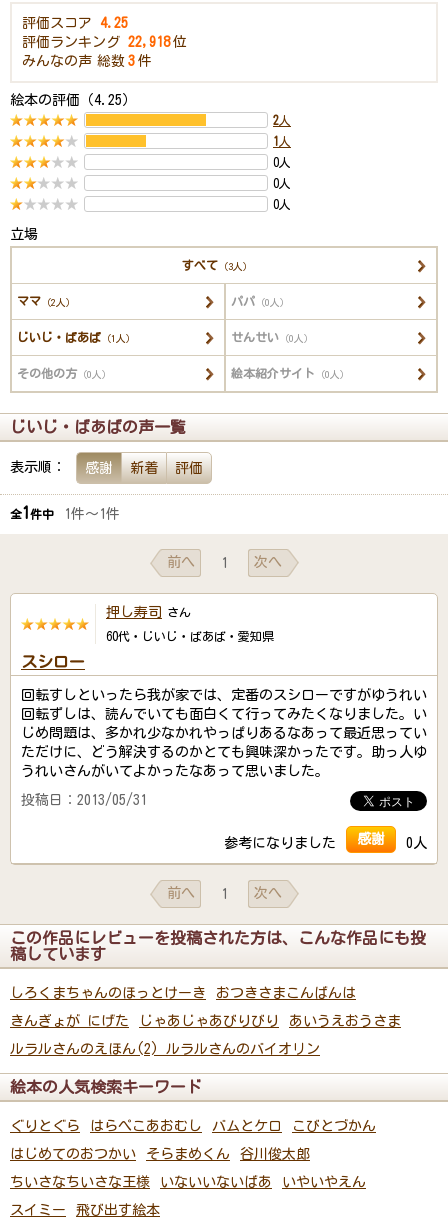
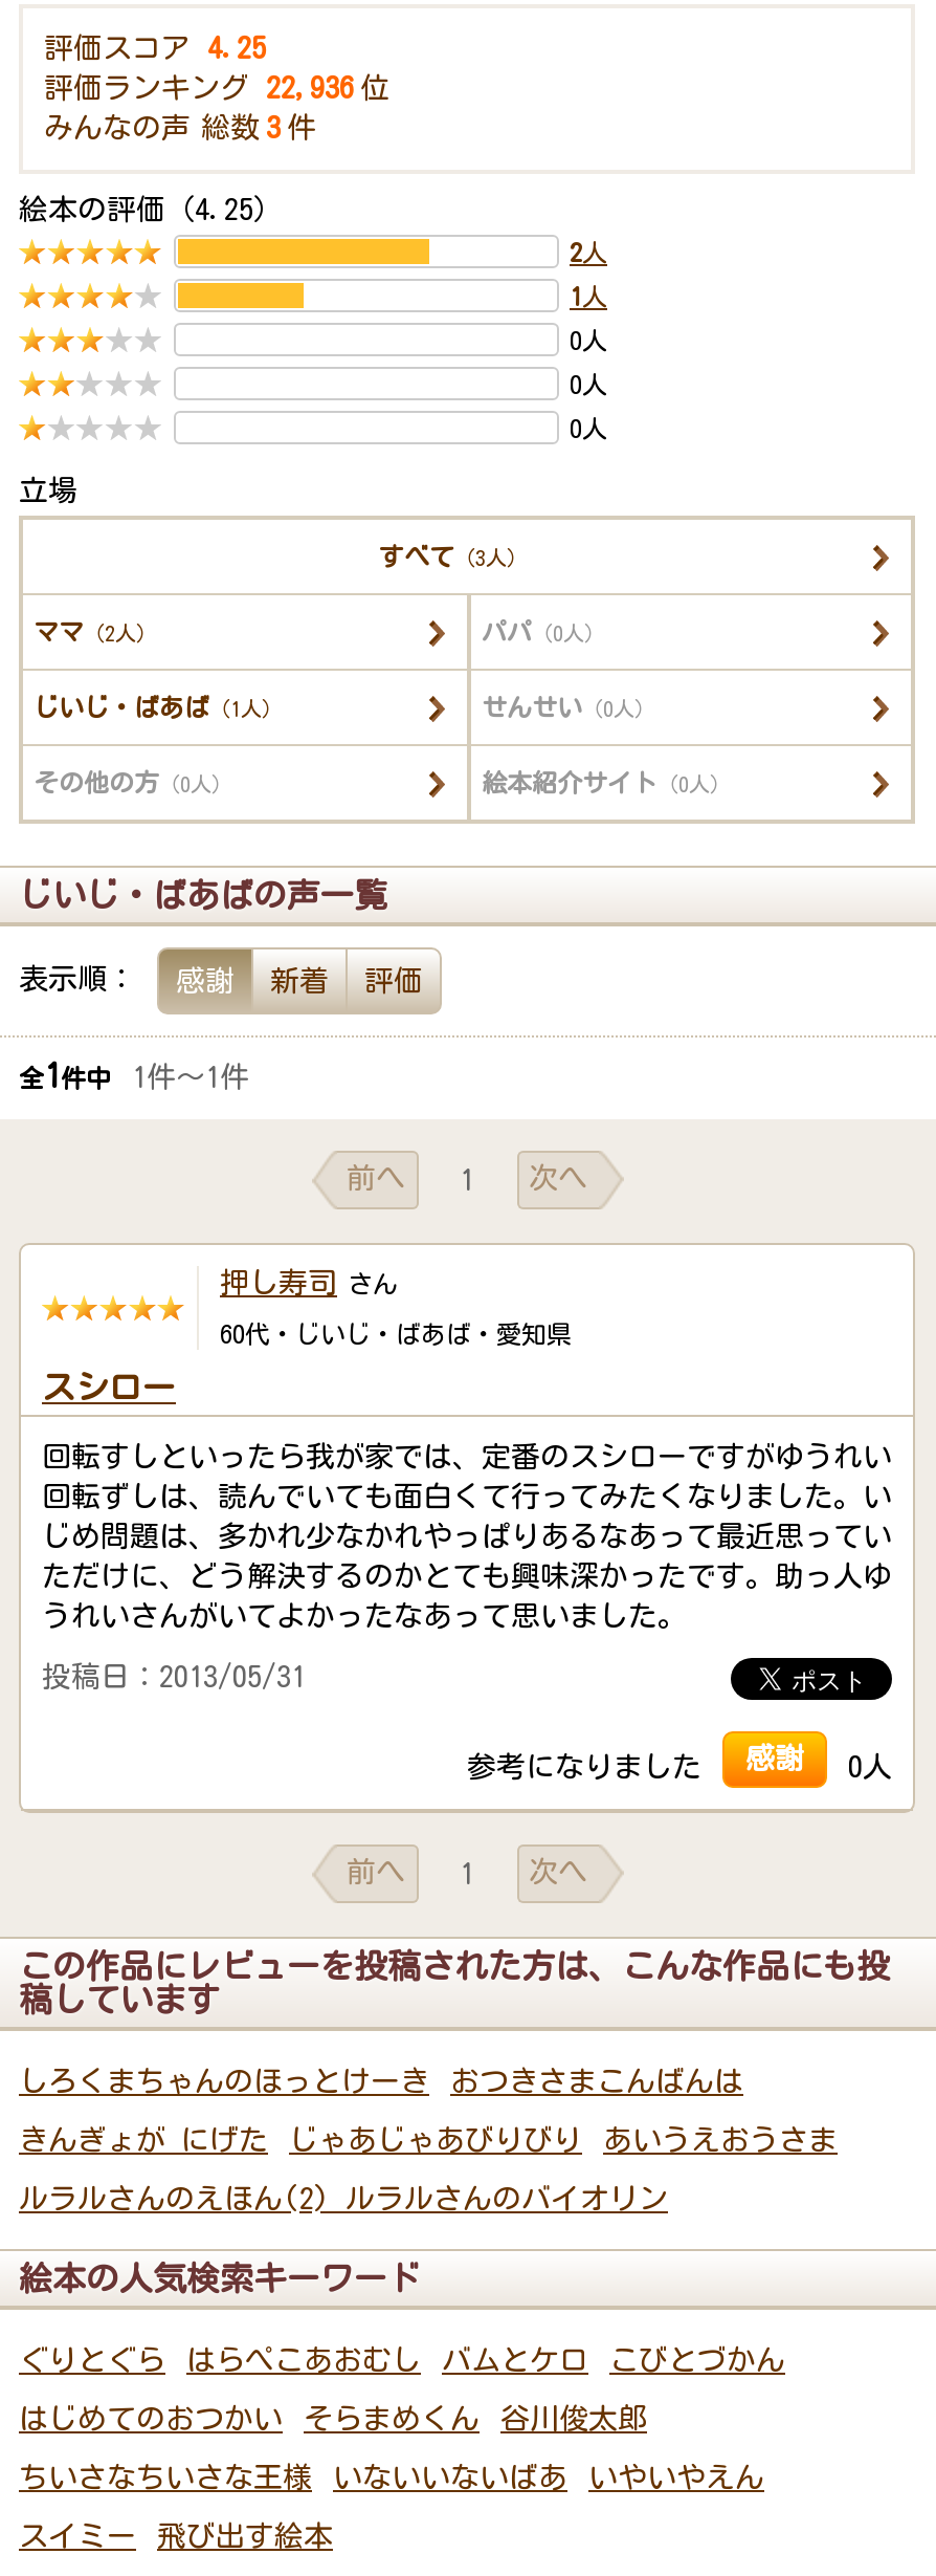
[22,35,187,49] 評価ランキング 22,918 位 -> [44,73,389,103] 評価ランキング 22,936 位

